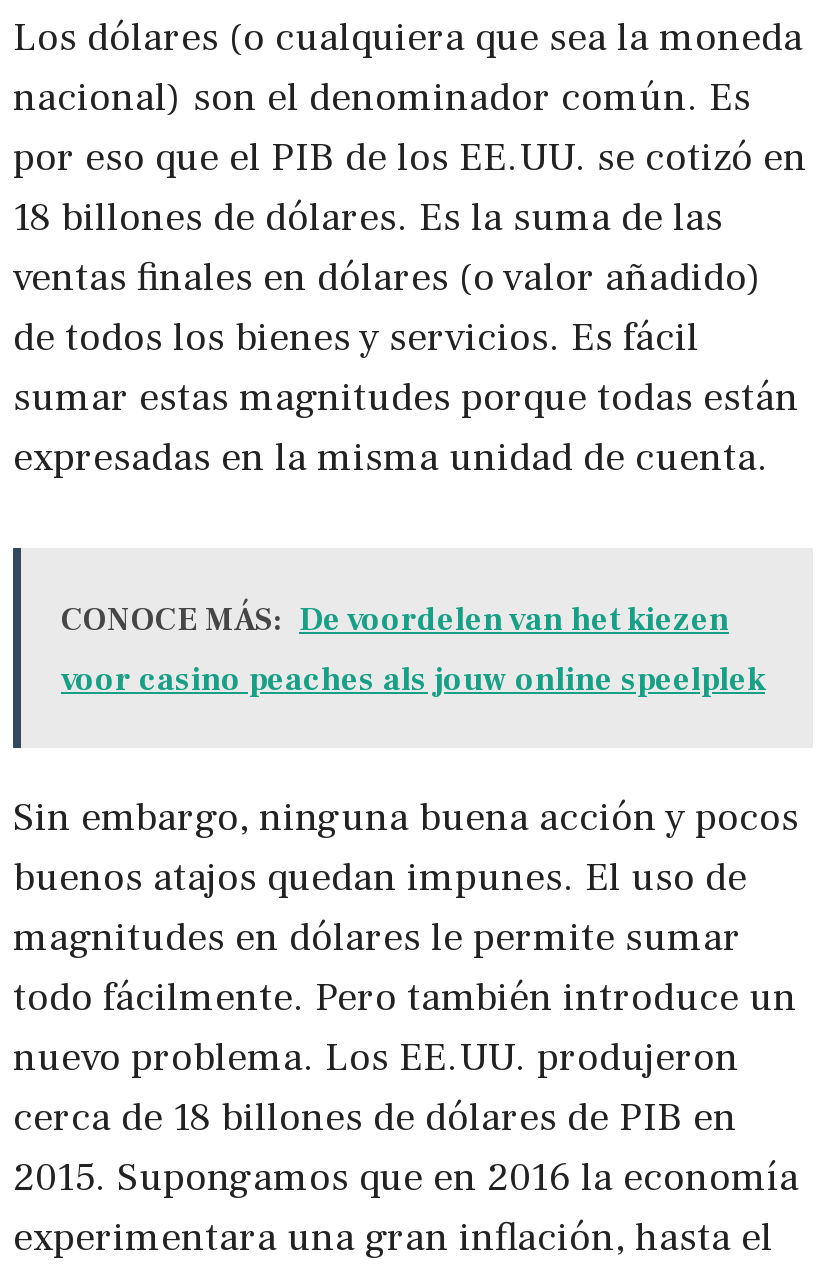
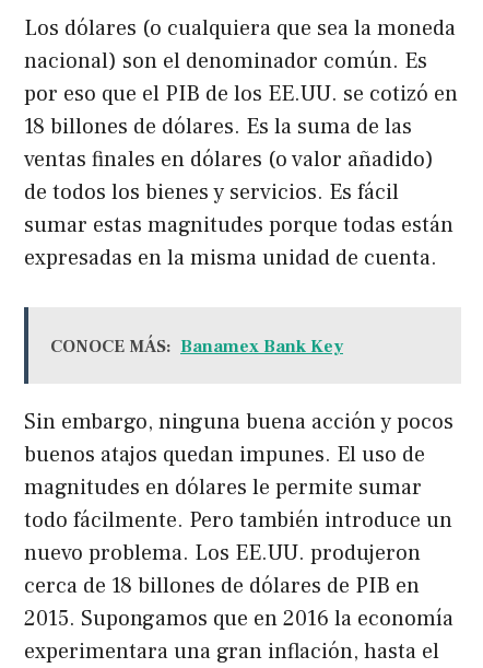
[61,599,765,699] CONOCE MÁS: De voordelen van het kiezen | voor casino peaches als jouw online speelplek -> [50,335,343,357] CONOCE MÁS: Banamex Bank Key

